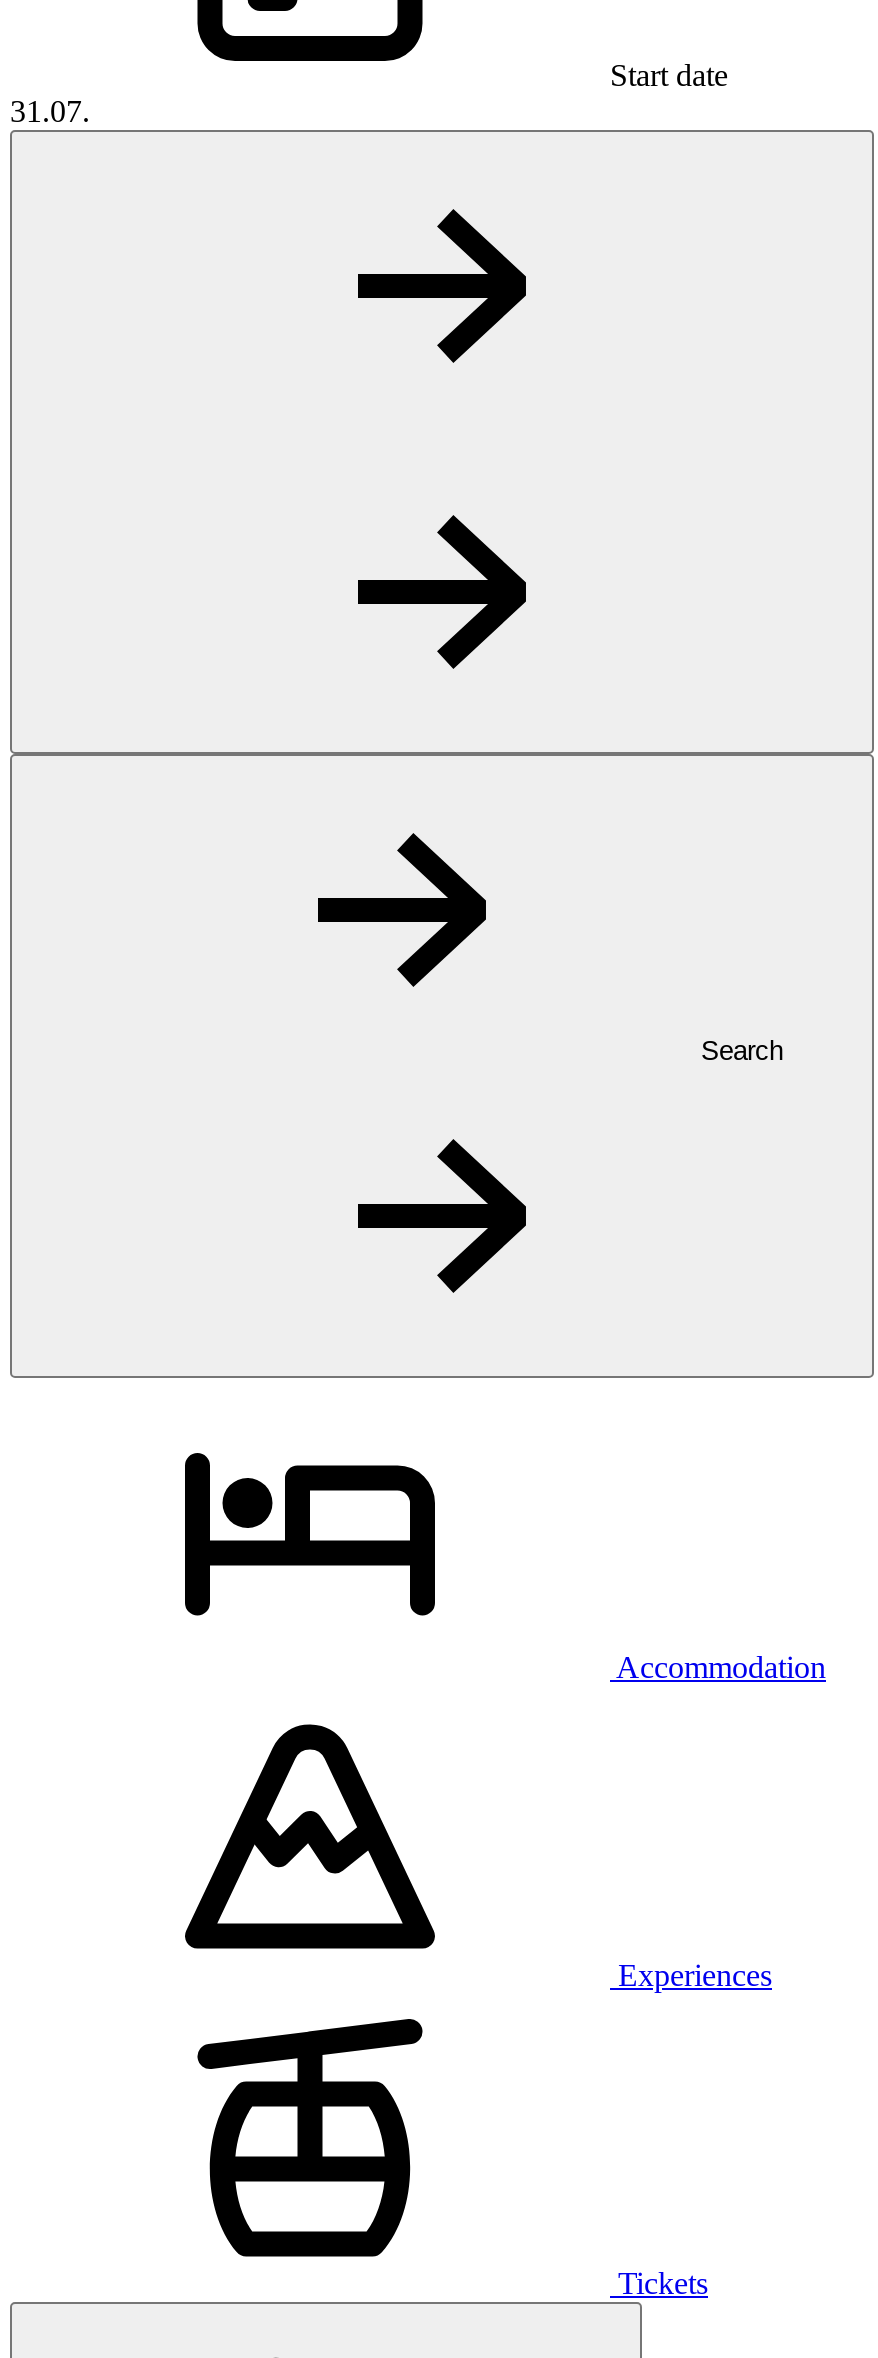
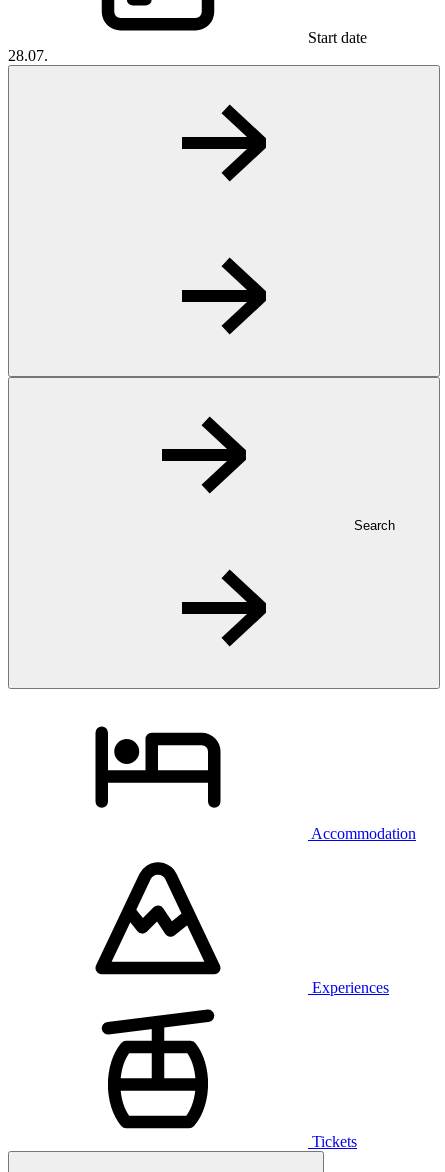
[10,94,90,128] 31.07. -> [8,47,48,64] 28.07.

